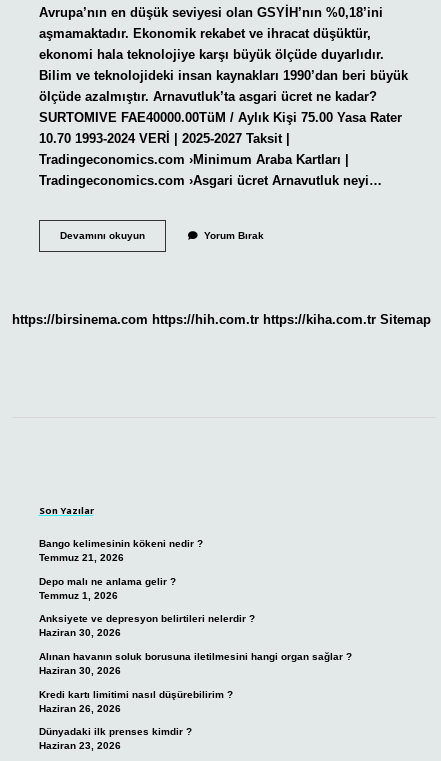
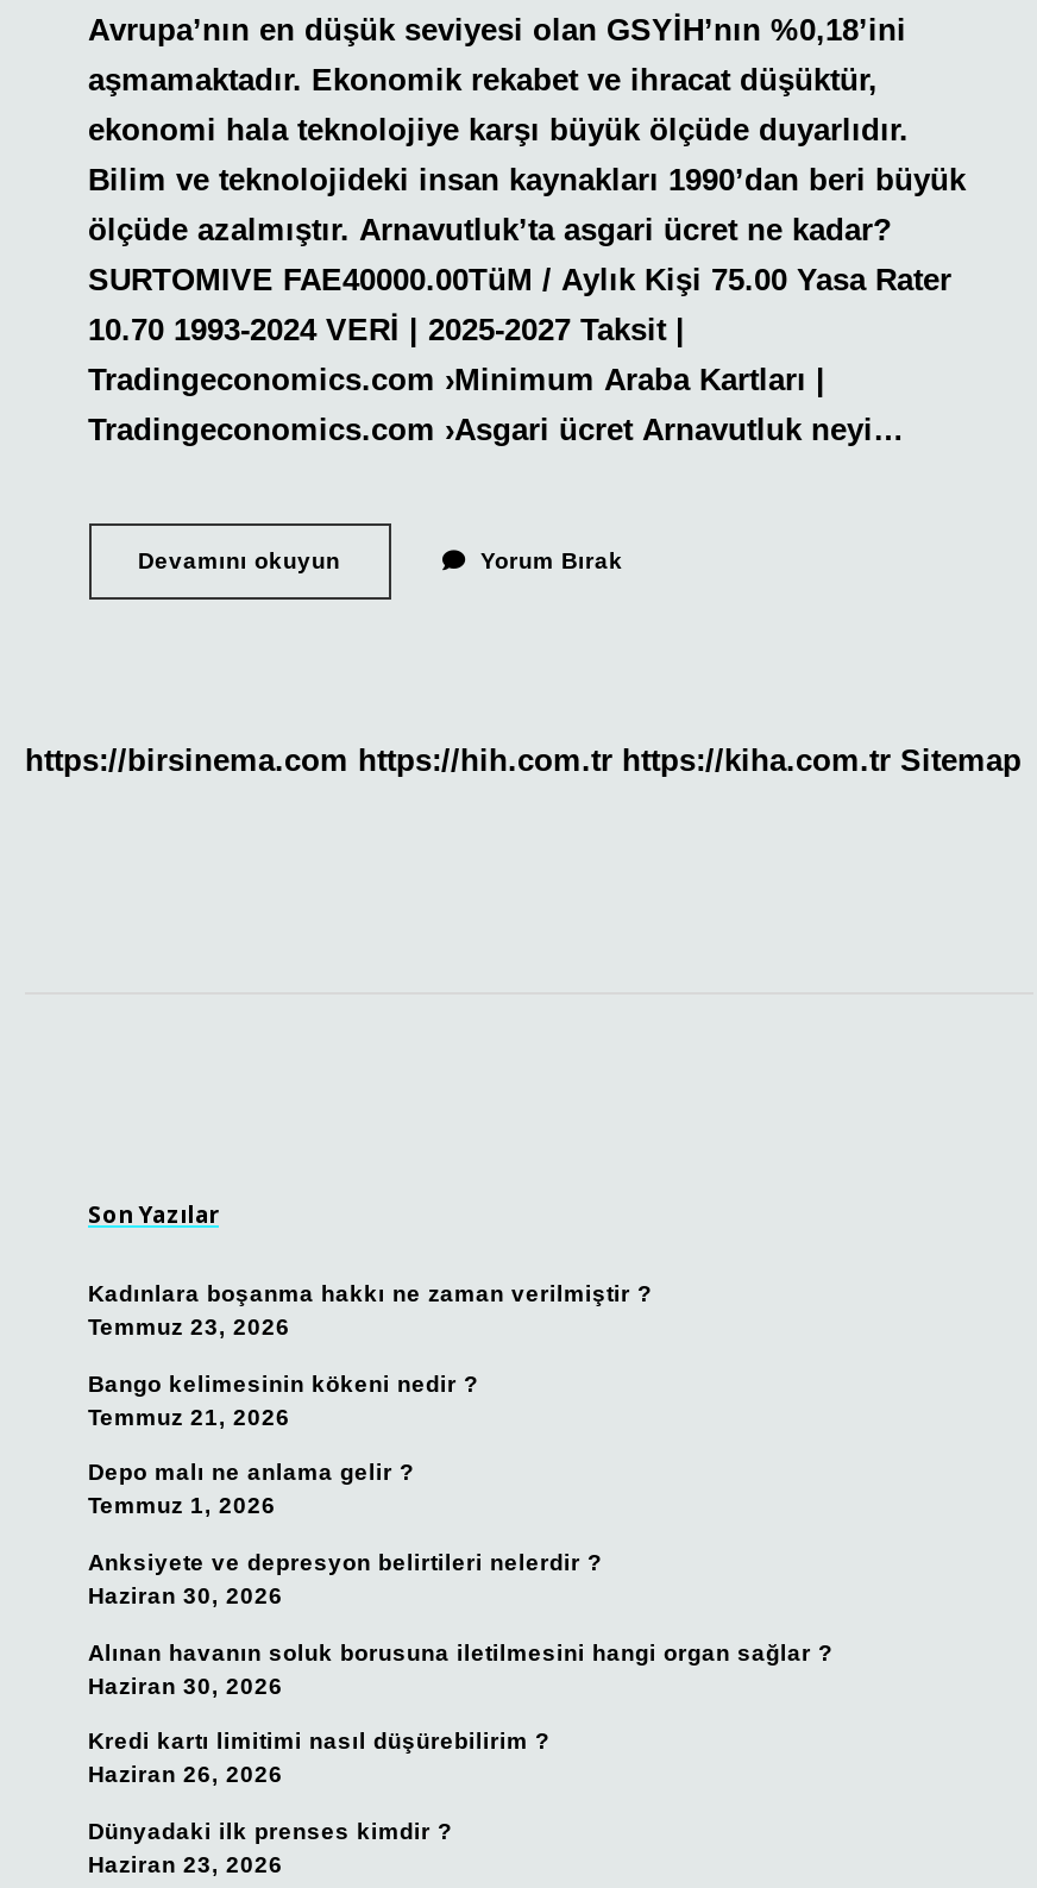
none -> [88,1281,652,1340] Kadınlara boşanma hakkı ne zaman verilmiştir ? | Temmuz 23, 2026

